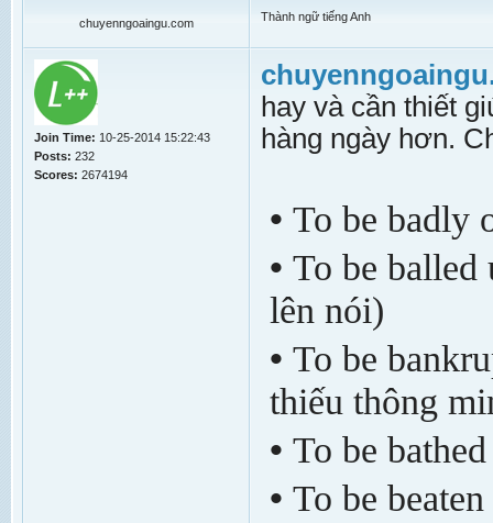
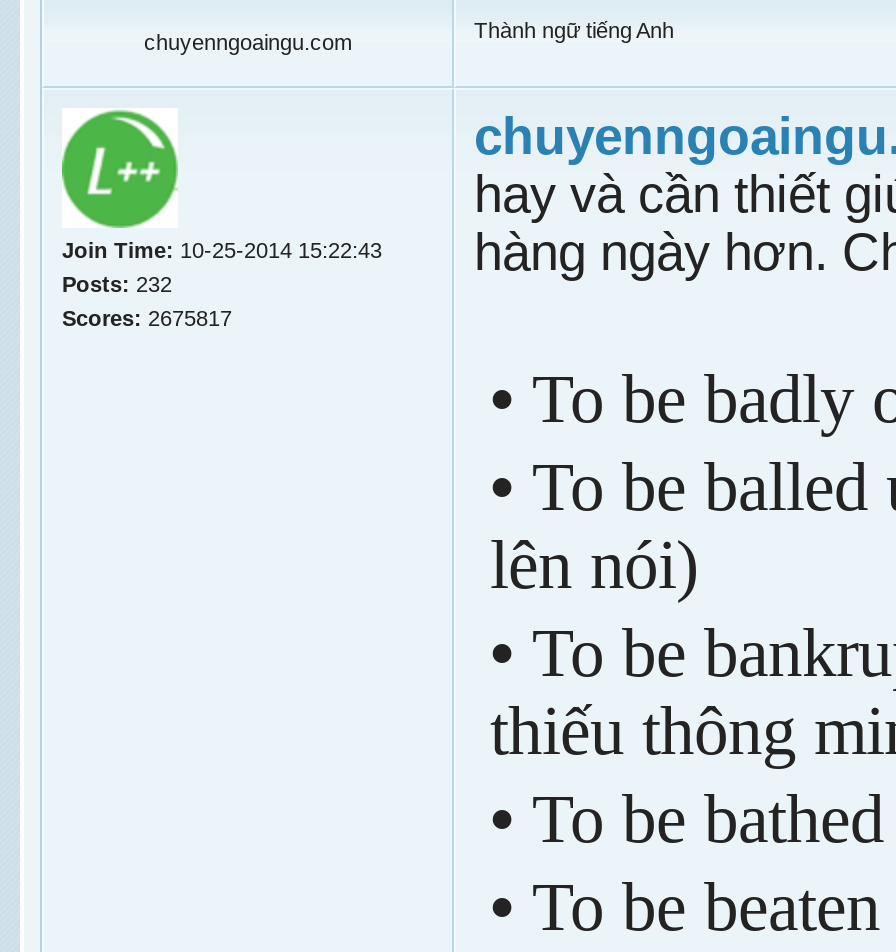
[34,168,128,181] Scores: 2674194 -> [62,306,232,330] Scores: 2675817

